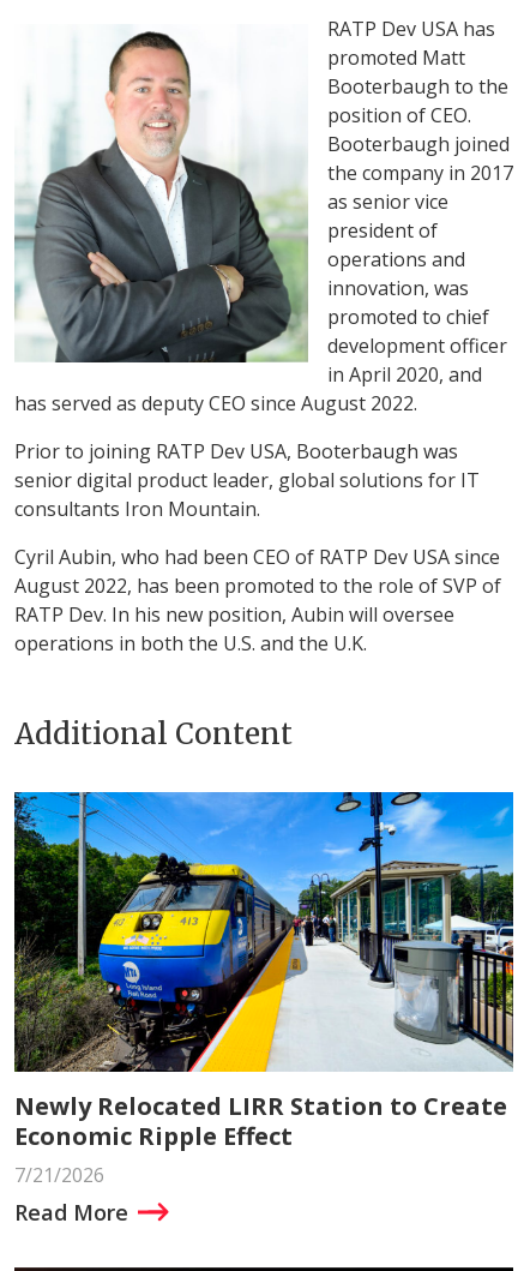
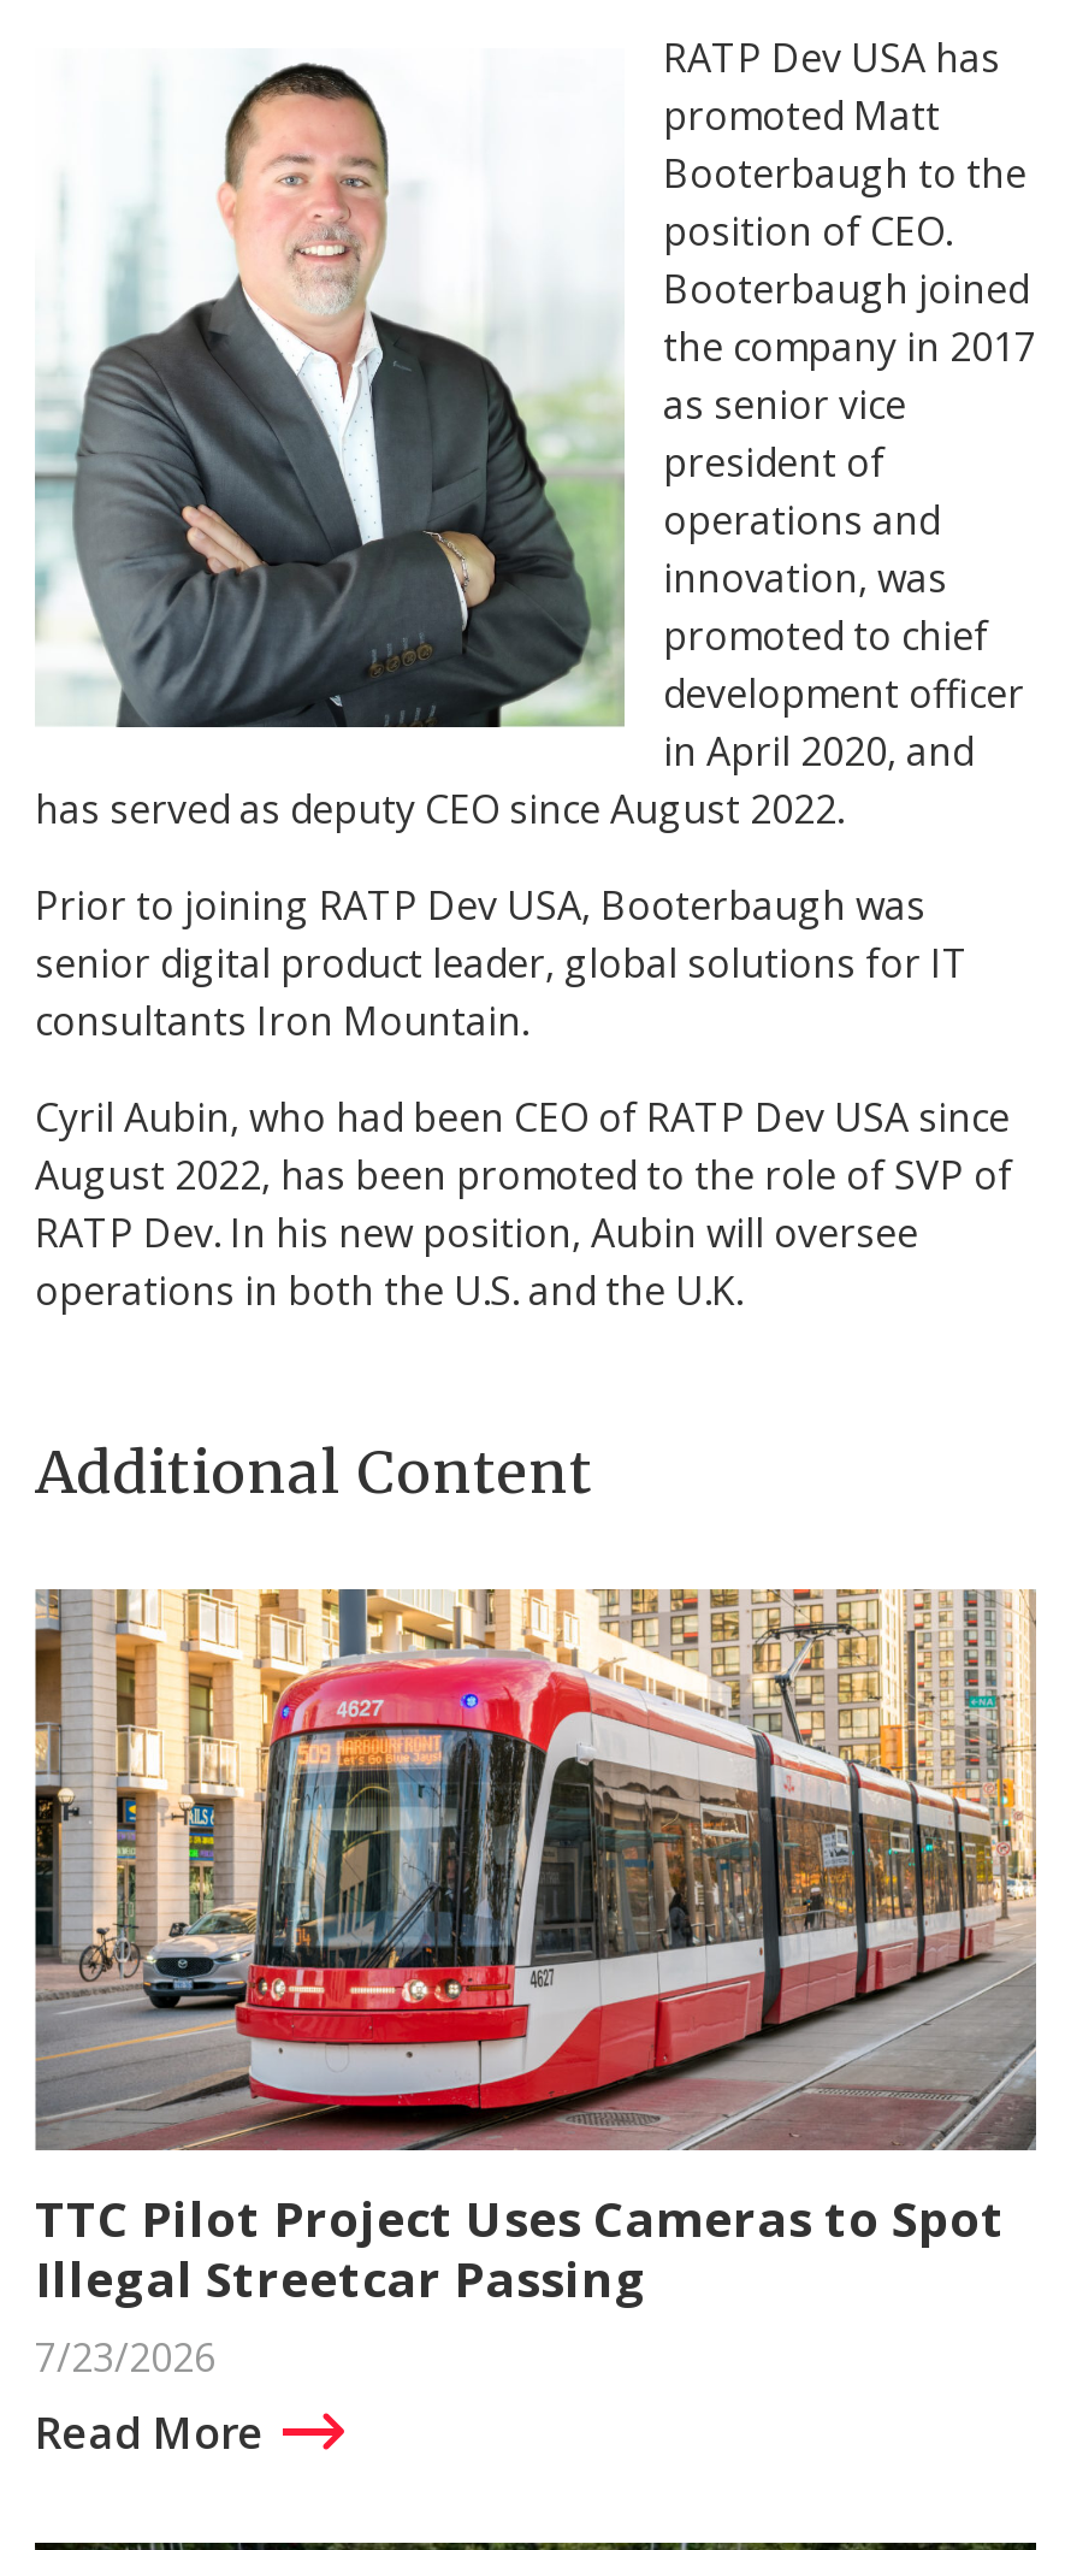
[13,791,514,1188] [image] | Newly Relocated LIRR Station to Create | Economic Ripple Effect | 7/21/2026 -> [32,1587,1039,2383] [image] | TTC Pilot Project Uses Cameras to Spot | Illegal Streetcar Passing | 7/23/2026

